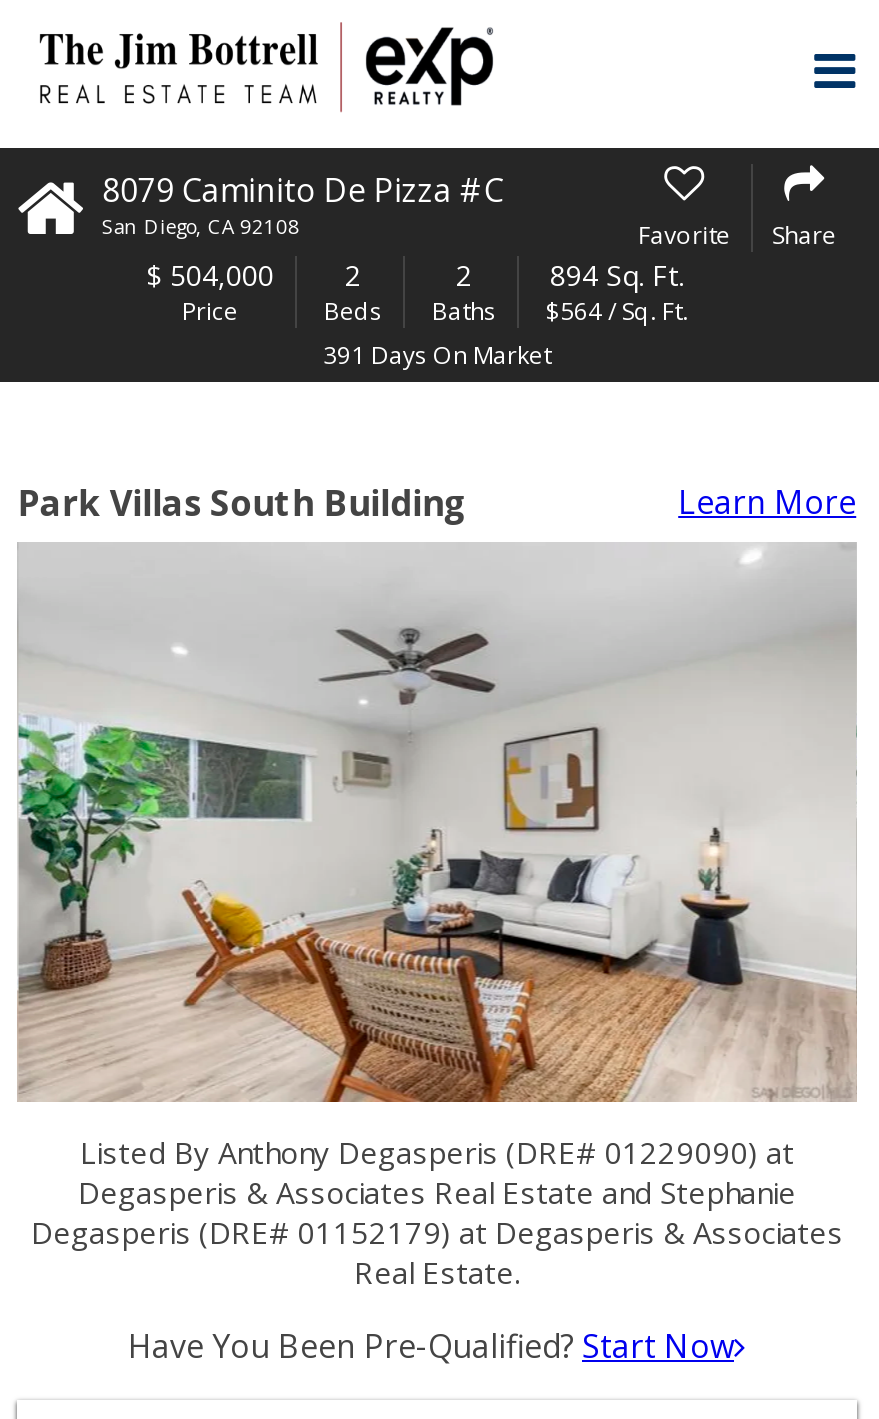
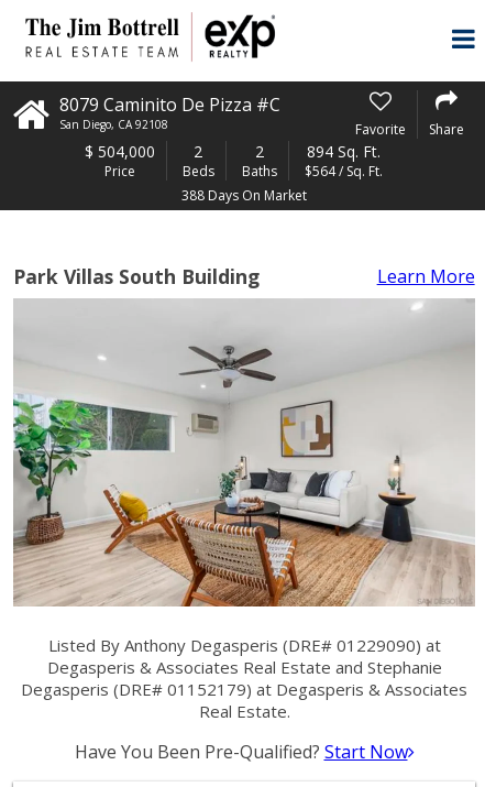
[323,338,551,372] 391 Days On Market -> [181,186,307,205] 388 Days On Market

